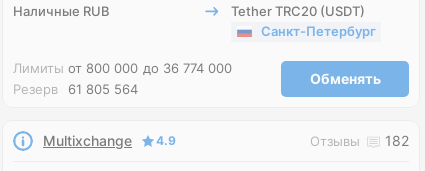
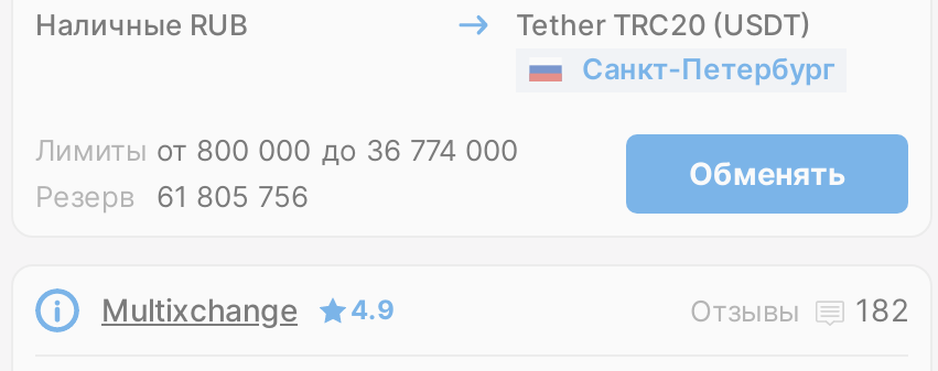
[13,81,138,97] Резерв 61 805 564 -> [35,179,309,214] Резерв 61 805 756

